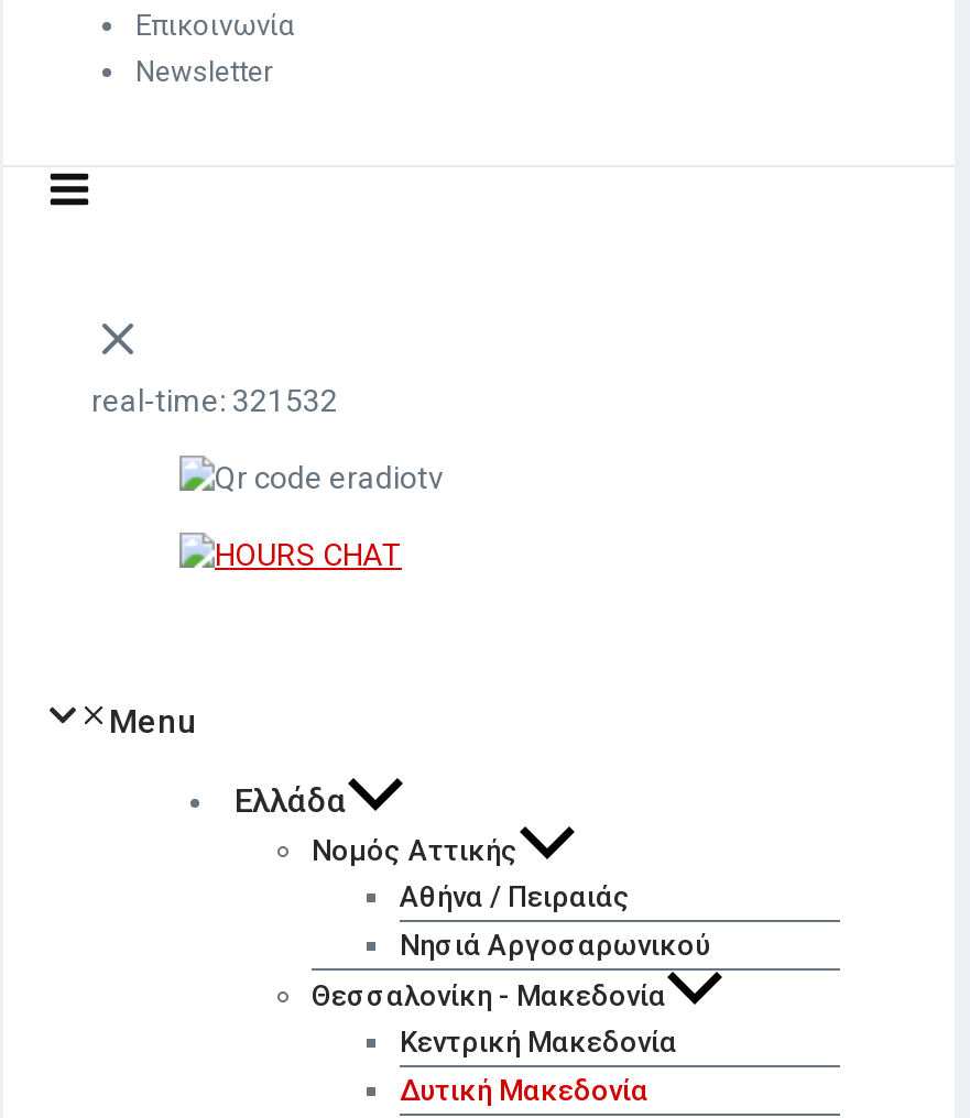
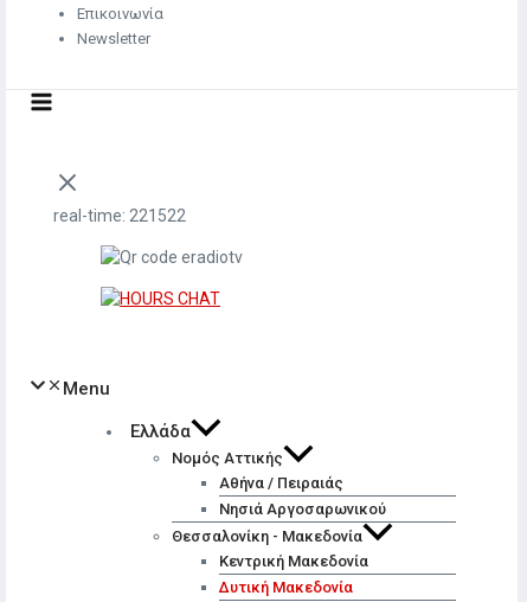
[91,383,338,418] real-time: 321532 -> [53,206,186,225] real-time: 221522

